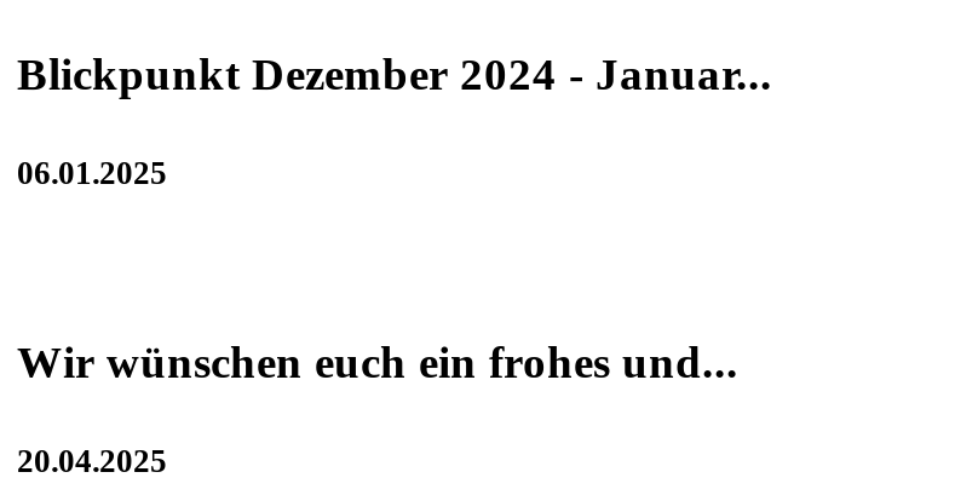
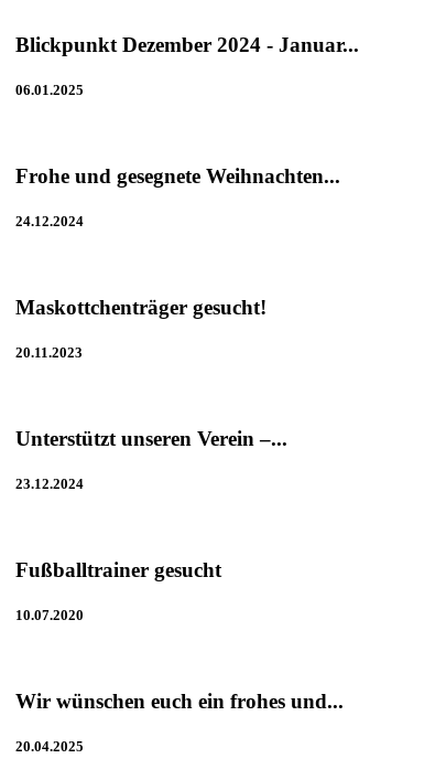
none -> [15,164,340,229] Frohe und gesegnete Weihnachten... | 24.12.2024
none -> [15,295,266,361] Maskottchenträger gesucht! | 20.11.2023
none -> [15,427,287,492] Unterstützt unseren Verein –... | 23.12.2024
none -> [15,558,221,623] Fußballtrainer gesucht | 10.07.2020

